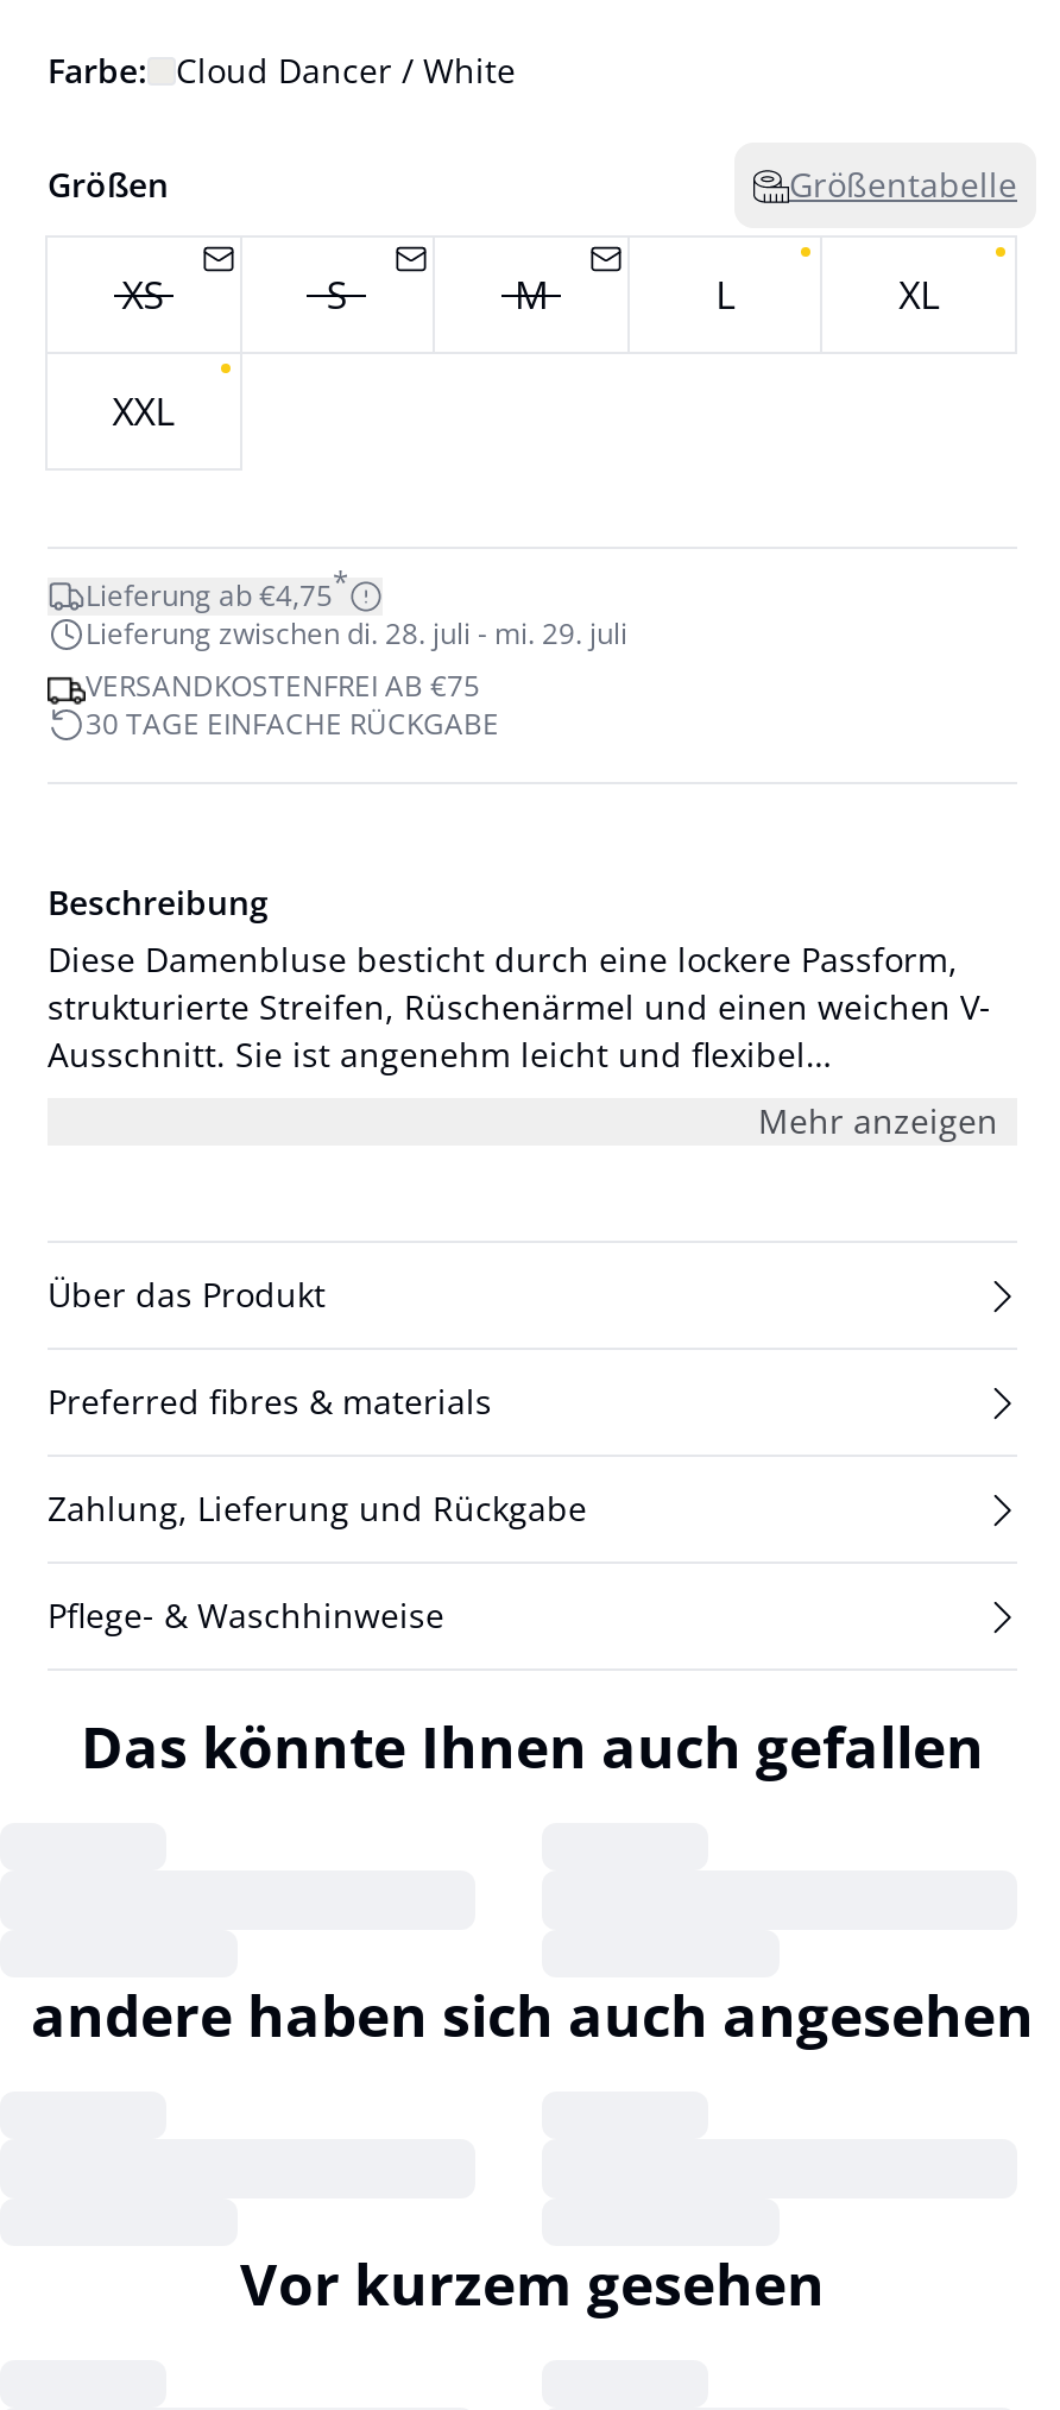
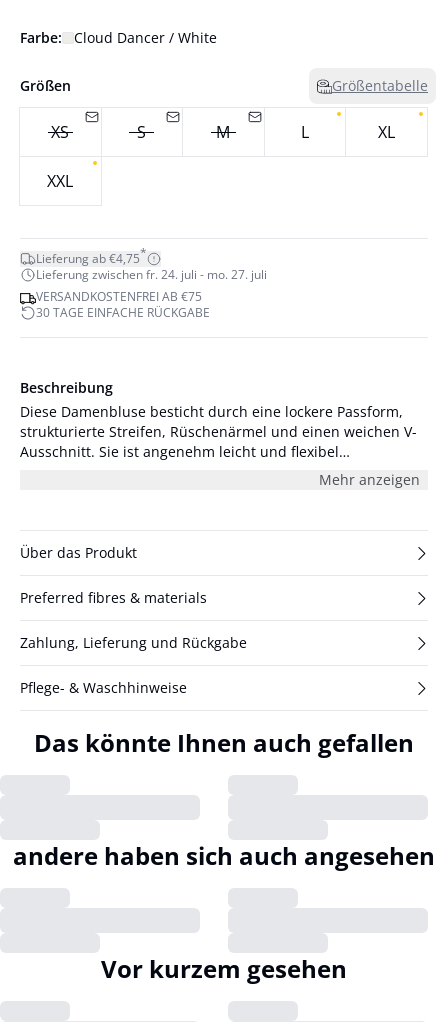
[86,613,627,654] Lieferung zwischen di. 28. juli - mi. 29. juli -> [36,266,267,283] Lieferung zwischen fr. 24. juli - mo. 27. juli

